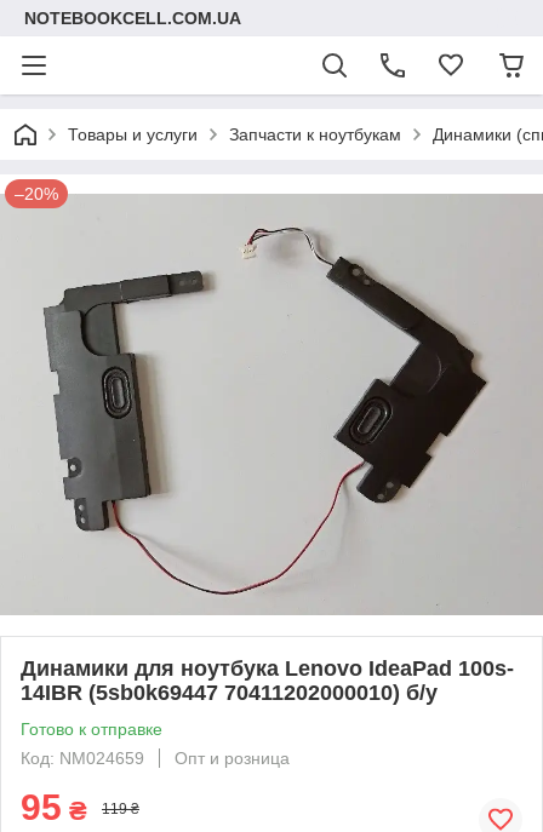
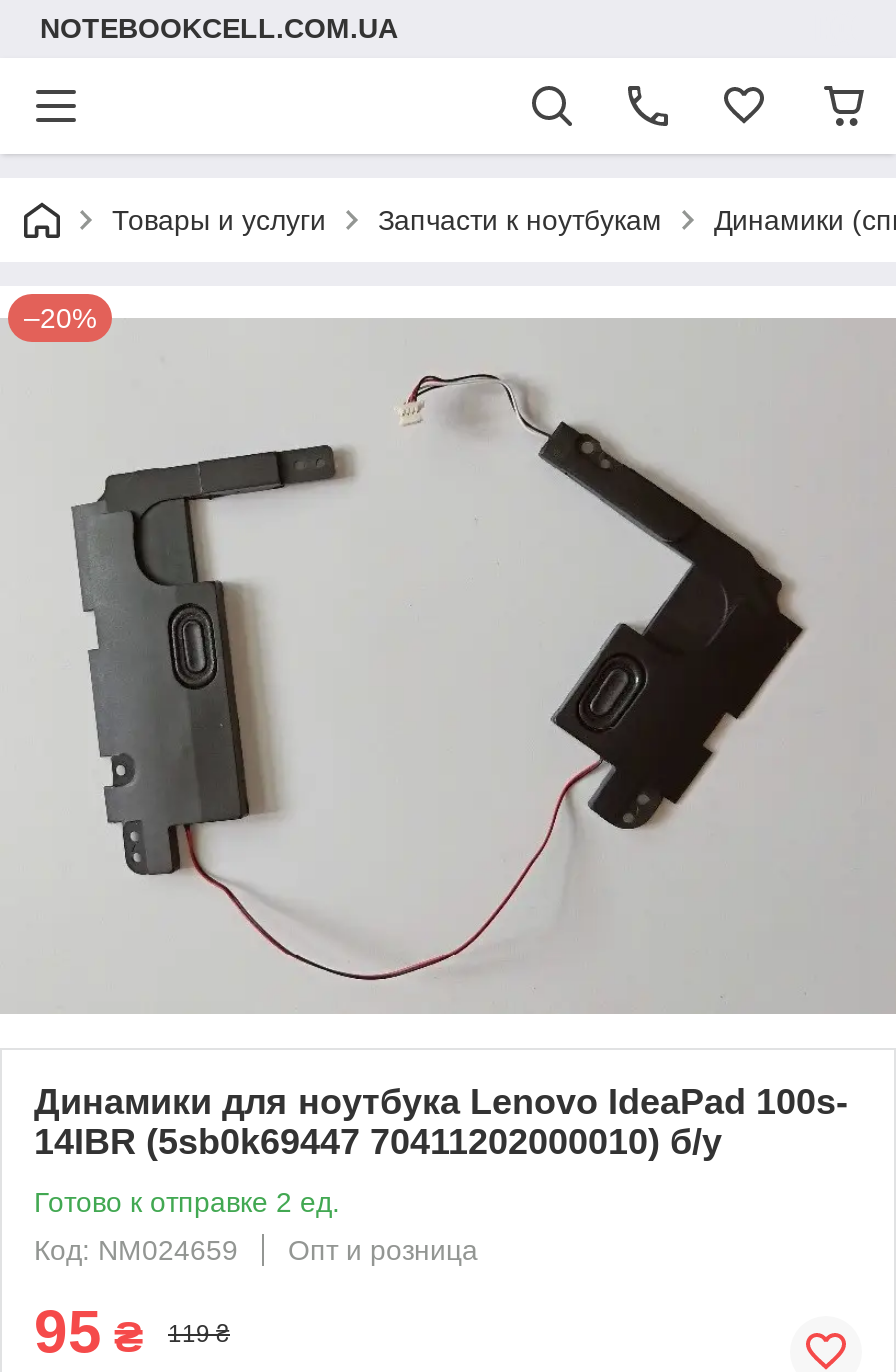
[21,719,162,739] Готово к отправке -> [34,1186,340,1218] Готово к отправке 2 ед.

